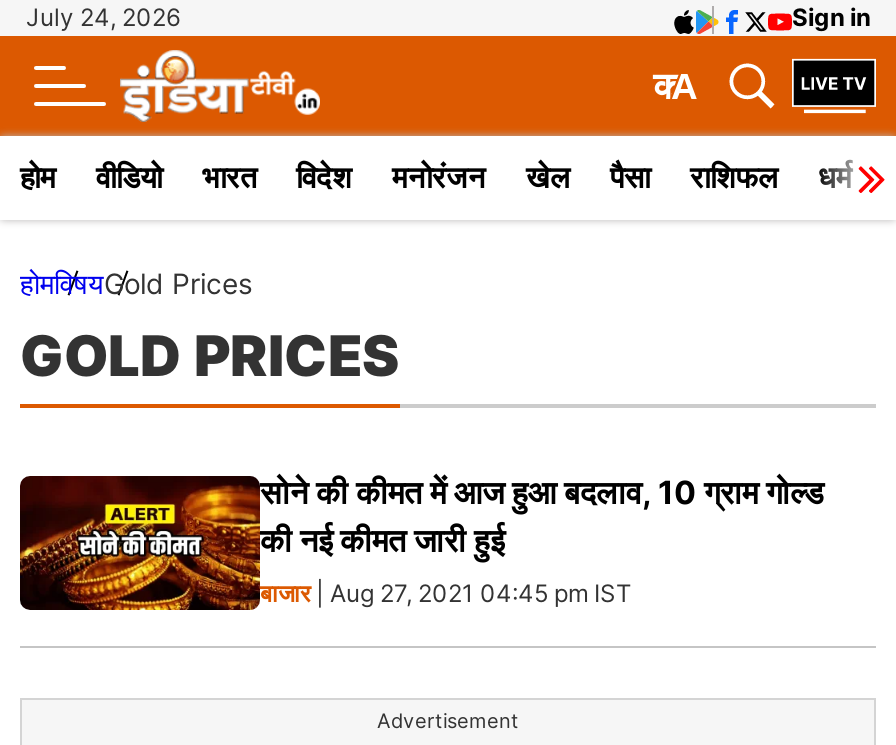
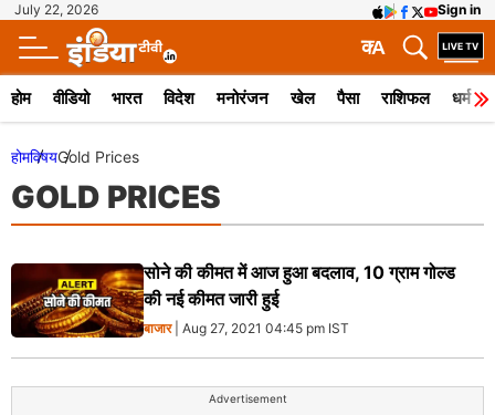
[26,2,180,32] July 24, 2026 -> [14,1,98,18] July 22, 2026

